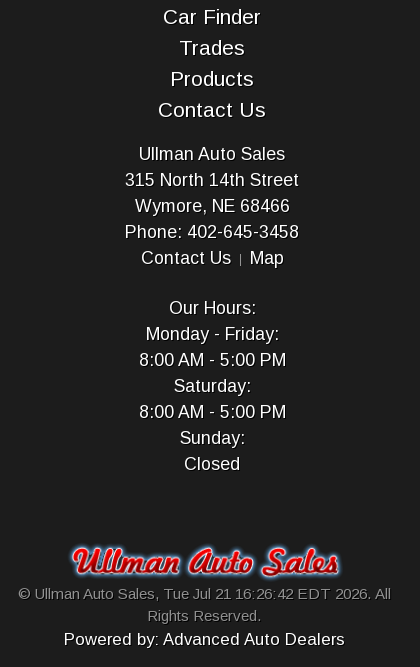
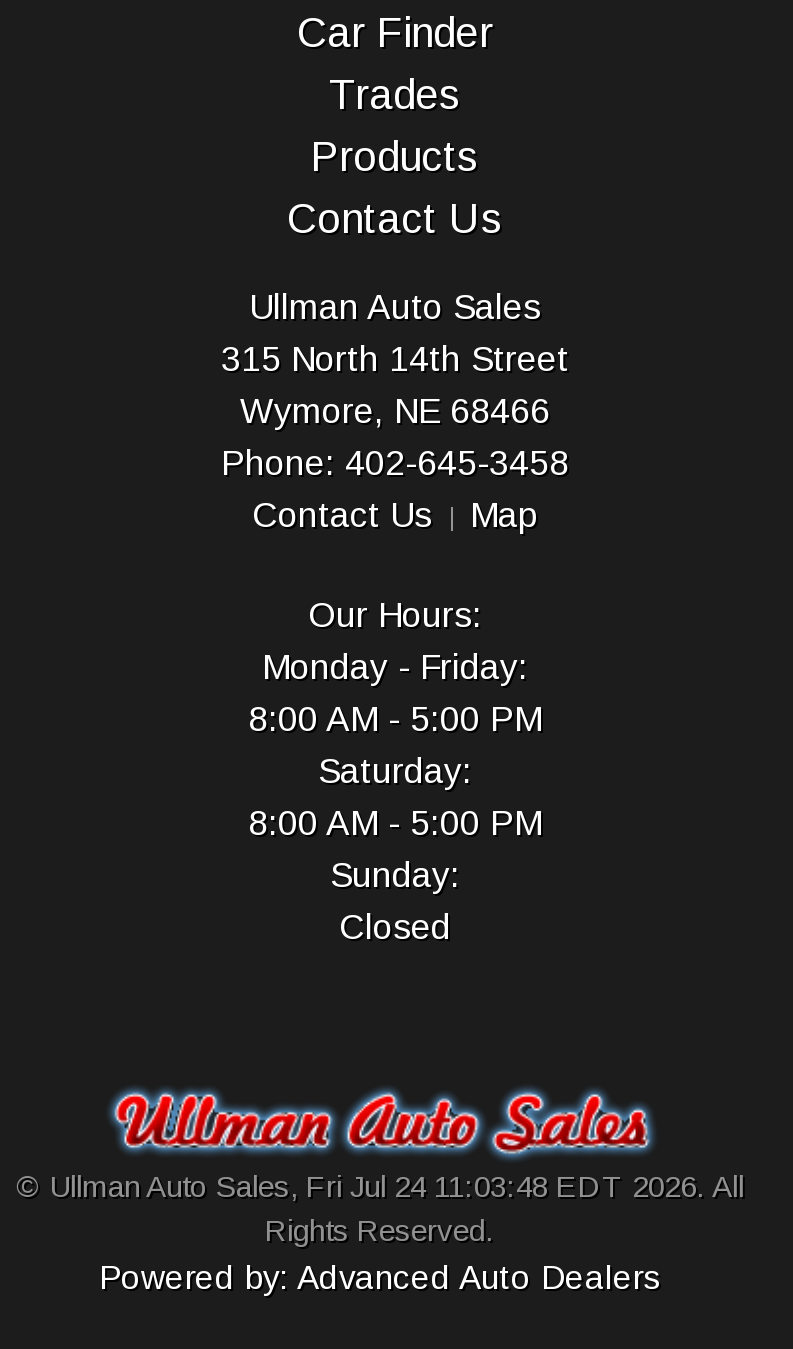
[18,585,391,602] © Ullman Auto Sales, Tue Jul 21 16:26:42 EDT 2026. All -> [16,1170,744,1204] © Ullman Auto Sales, Fri Jul 24 11:03:48 EDT 2026. All

